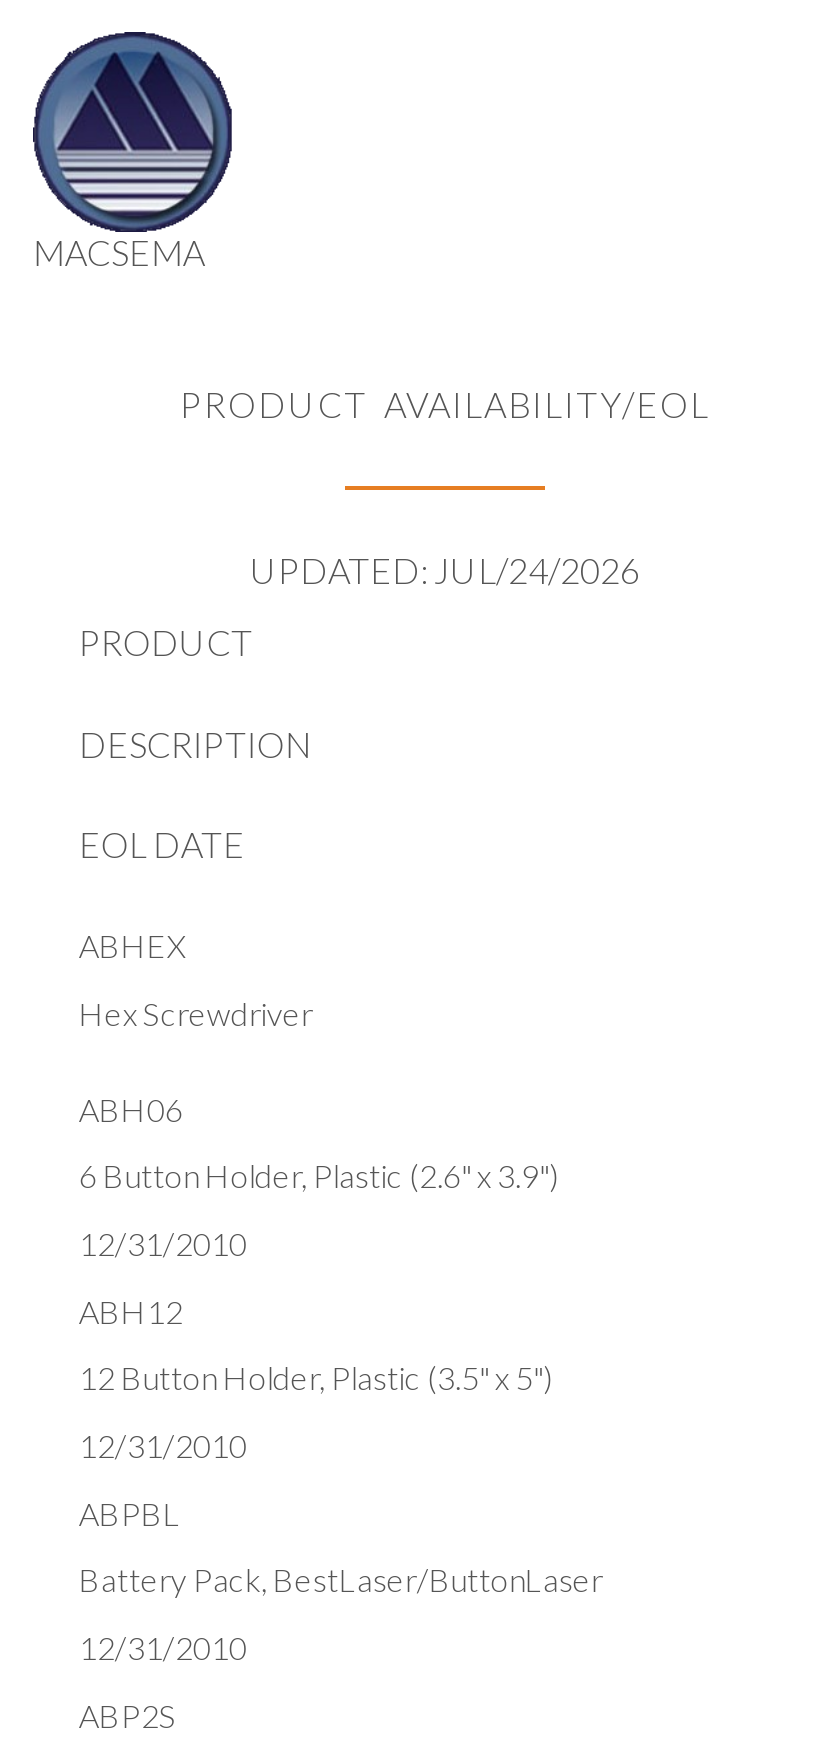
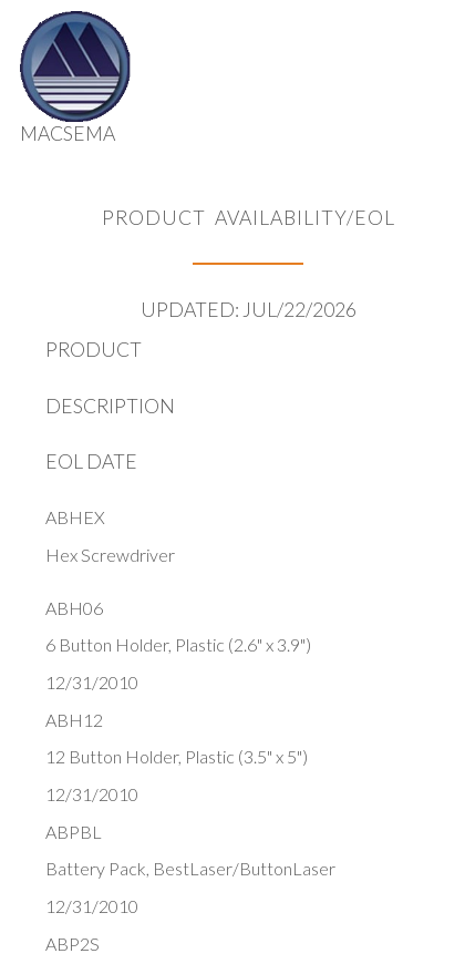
[250,550,640,592] UPDATED: JUL/24/2026 -> [140,298,356,321] UPDATED: JUL/22/2026

